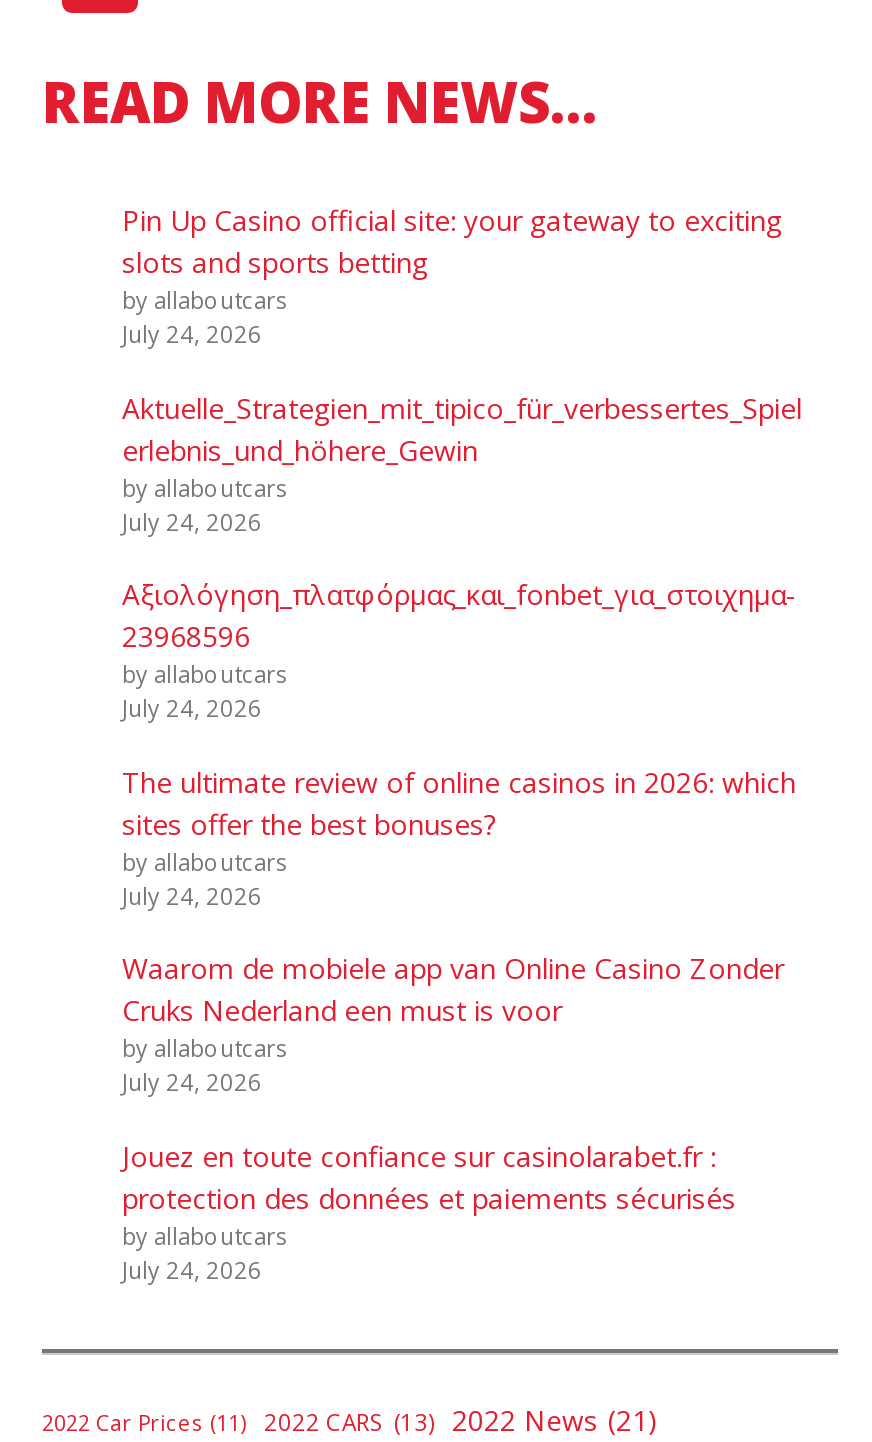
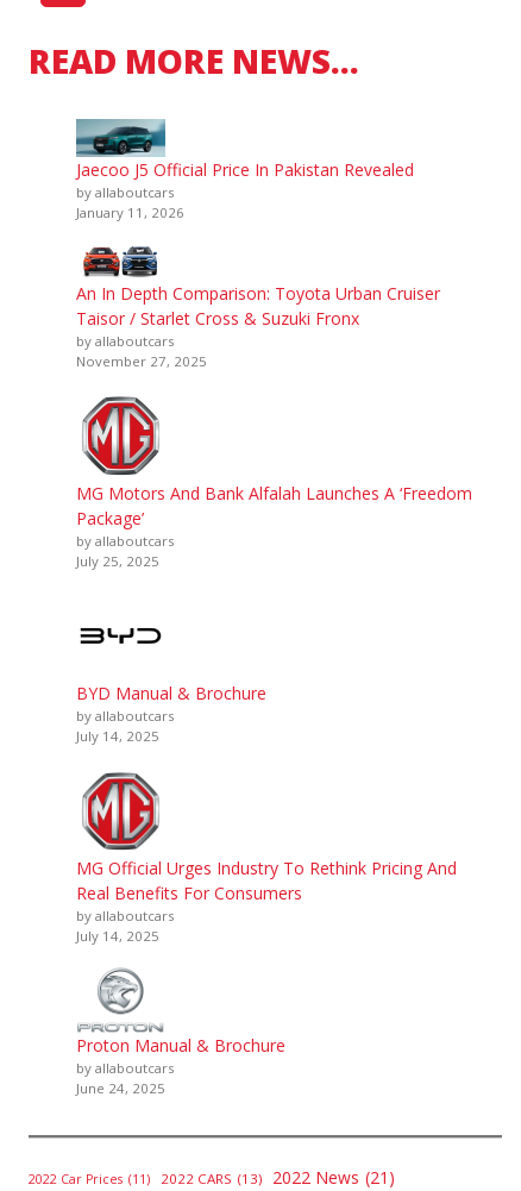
[122,201,782,281] Pin Up Casino official site: your gateway to exciting | slots and sports betting -> [76,158,414,180] Jaecoo J5 Official Price In Pakistan Revealed
[122,319,262,349] July 24, 2026 -> [76,203,184,221] January 11, 2026
[122,388,802,468] Aktuelle_Strategien_mit_tipico_für_verbessertes_Spiel | erlebnis_und_höhere_Gewin -> [76,282,440,329] An In Depth Comparison: Toyota Urban Cruiser | Taisor / Starlet Cross & Suzuki Fronx
[122,506,262,536] July 24, 2026 -> [76,352,207,370] November 27, 2025
[122,575,796,655] Αξιολόγηση_πλατφόρμας_και_fonbet_για_στοιχημα- | 23968596 -> [76,482,472,529] MG Motors And Bank Alfalah Launches A ‘Freedom | Package’
[122,693,262,723] July 24, 2026 -> [76,552,159,570] July 25, 2025
[122,762,796,842] The ultimate review of online casinos in 2026: which | sites offer the best bonuses? -> [76,682,266,705] BYD Manual & Brochure
[122,880,262,910] July 24, 2026 -> [76,727,159,745] July 14, 2025
[122,949,784,1029] Waarom de mobiele app van Online Casino Zonder | Cruks Nederland een must is voor -> [76,857,457,904] MG Official Urges Industry To Rethink Pricing And | Real Benefits For Consumers
[122,1067,262,1097] July 24, 2026 -> [76,927,159,945] July 14, 2025
[122,1136,736,1216] Jouez en toute confiance sur casinolarabet.fr : | protection des données et paiements sécurisés -> [76,1034,285,1057] Proton Manual & Brochure
[122,1254,262,1284] July 24, 2026 -> [76,1079,165,1097] June 24, 2025

